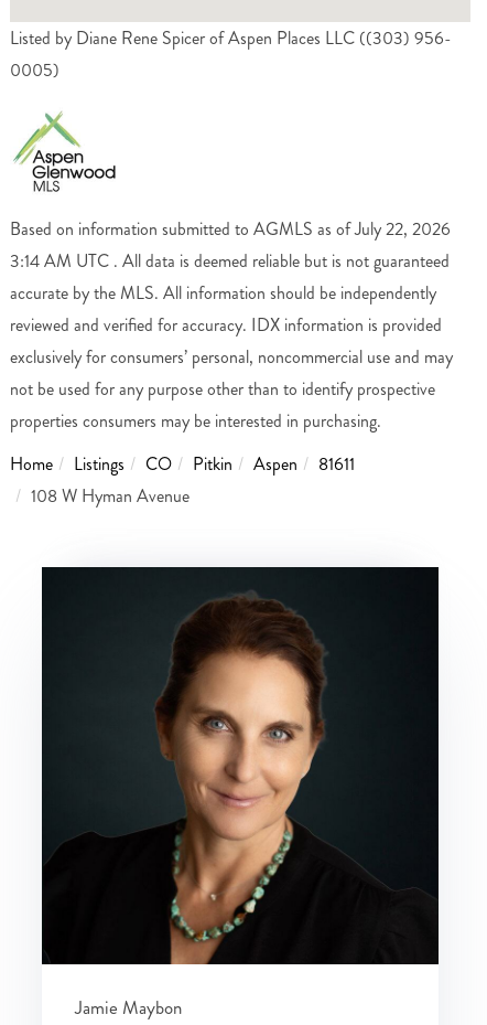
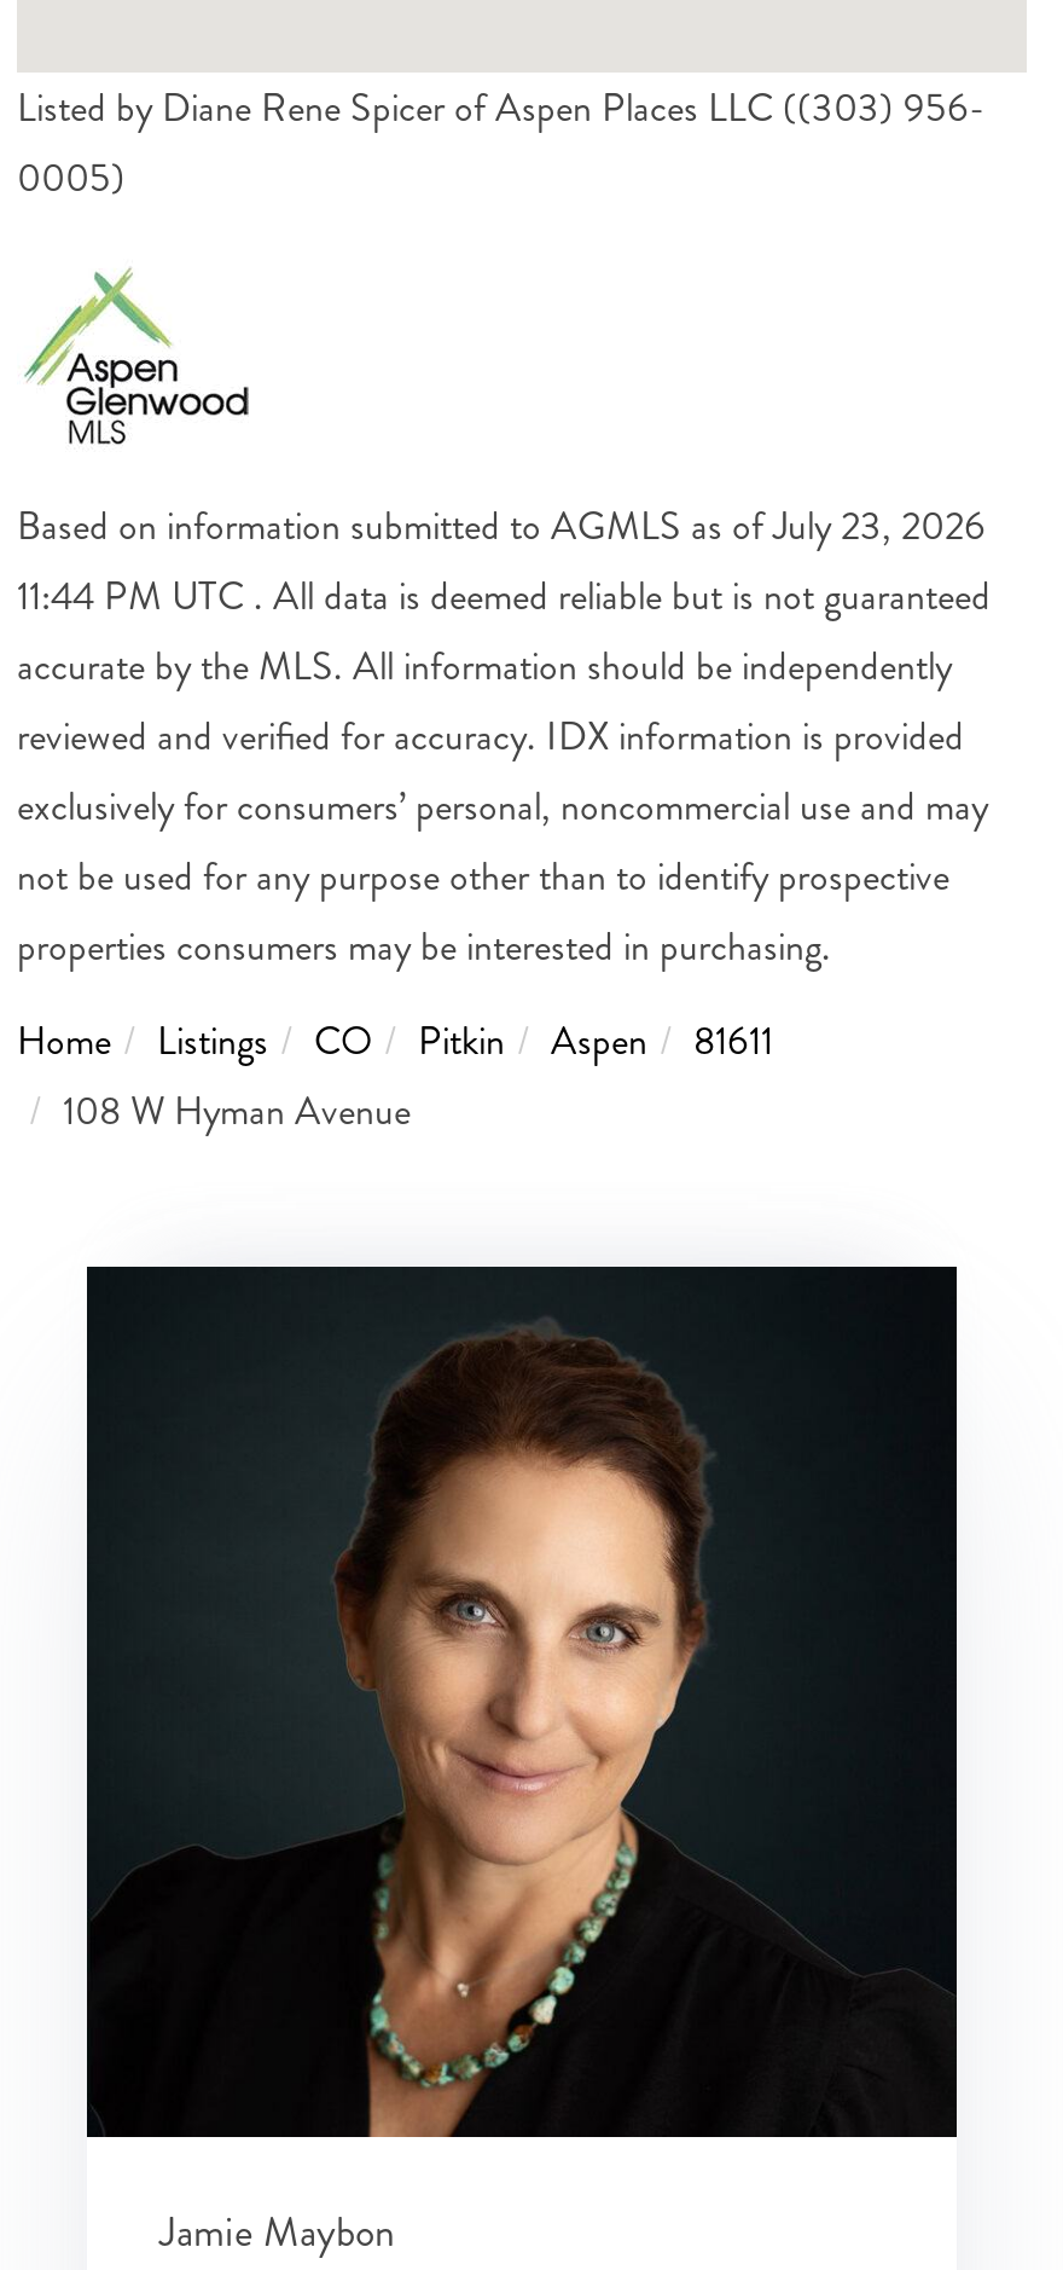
[10,216,451,241] Based on information submitted to AGMLS as of July 22, 2026 -> [17,497,986,553] Based on information submitted to AGMLS as of July 23, 2026
[10,248,450,273] 3:14 AM UTC . All data is deemed reliable but is not guaranteed -> [17,567,991,623] 11:44 PM UTC . All data is deemed reliable but is not guaranteed

